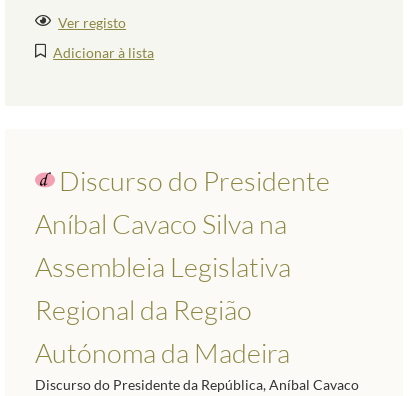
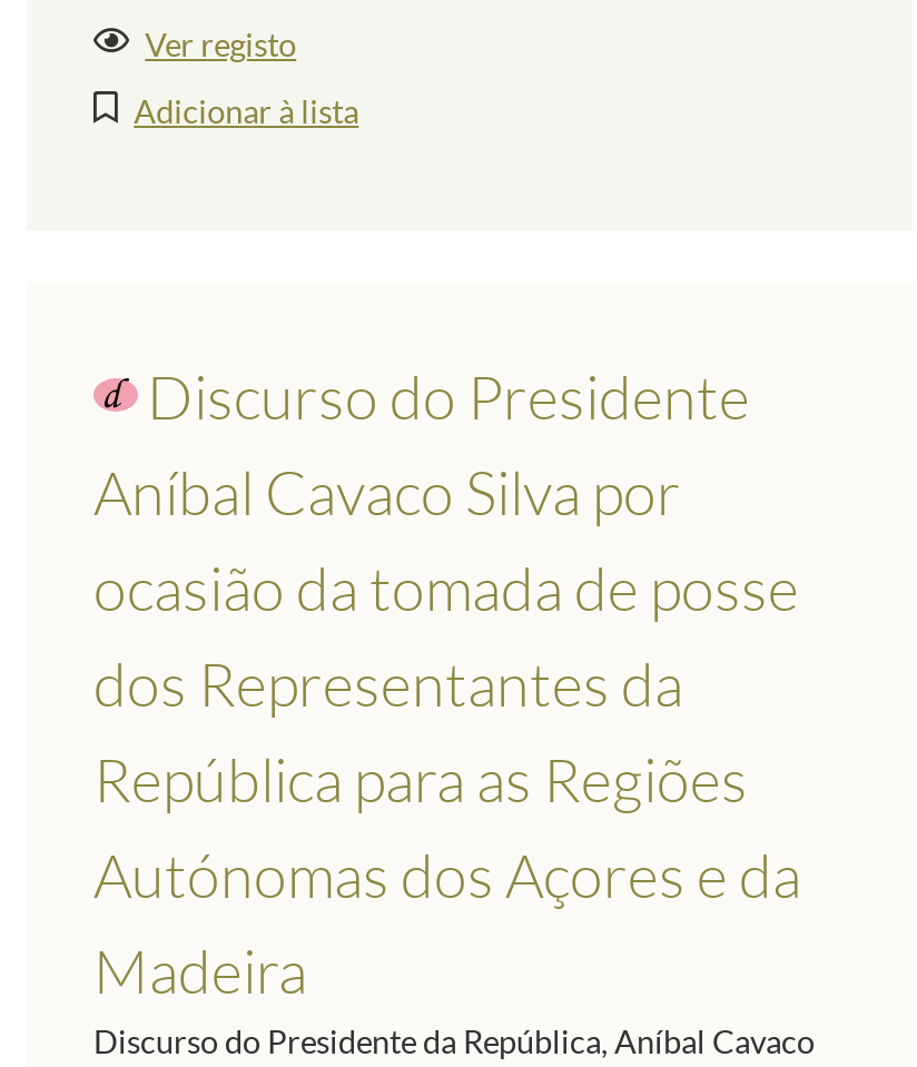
[35,207,291,369] Aníbal Cavaco Silva na | Assembleia Legislativa | Regional da Região | Autónoma da Madeira -> [93,455,801,1007] Aníbal Cavaco Silva por | ocasião da tomada de posse | dos Representantes da | República para as Regiões | Autónomas dos Açores e da | Madeira

